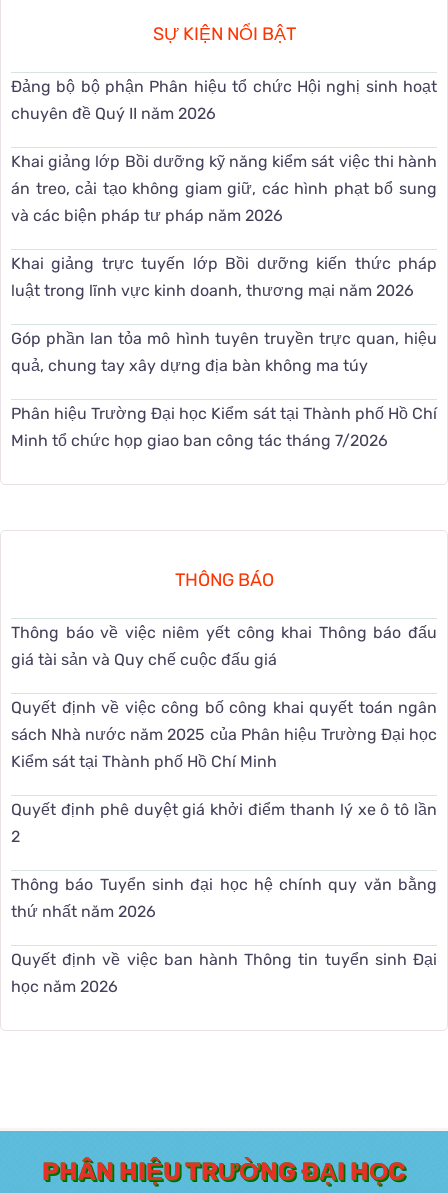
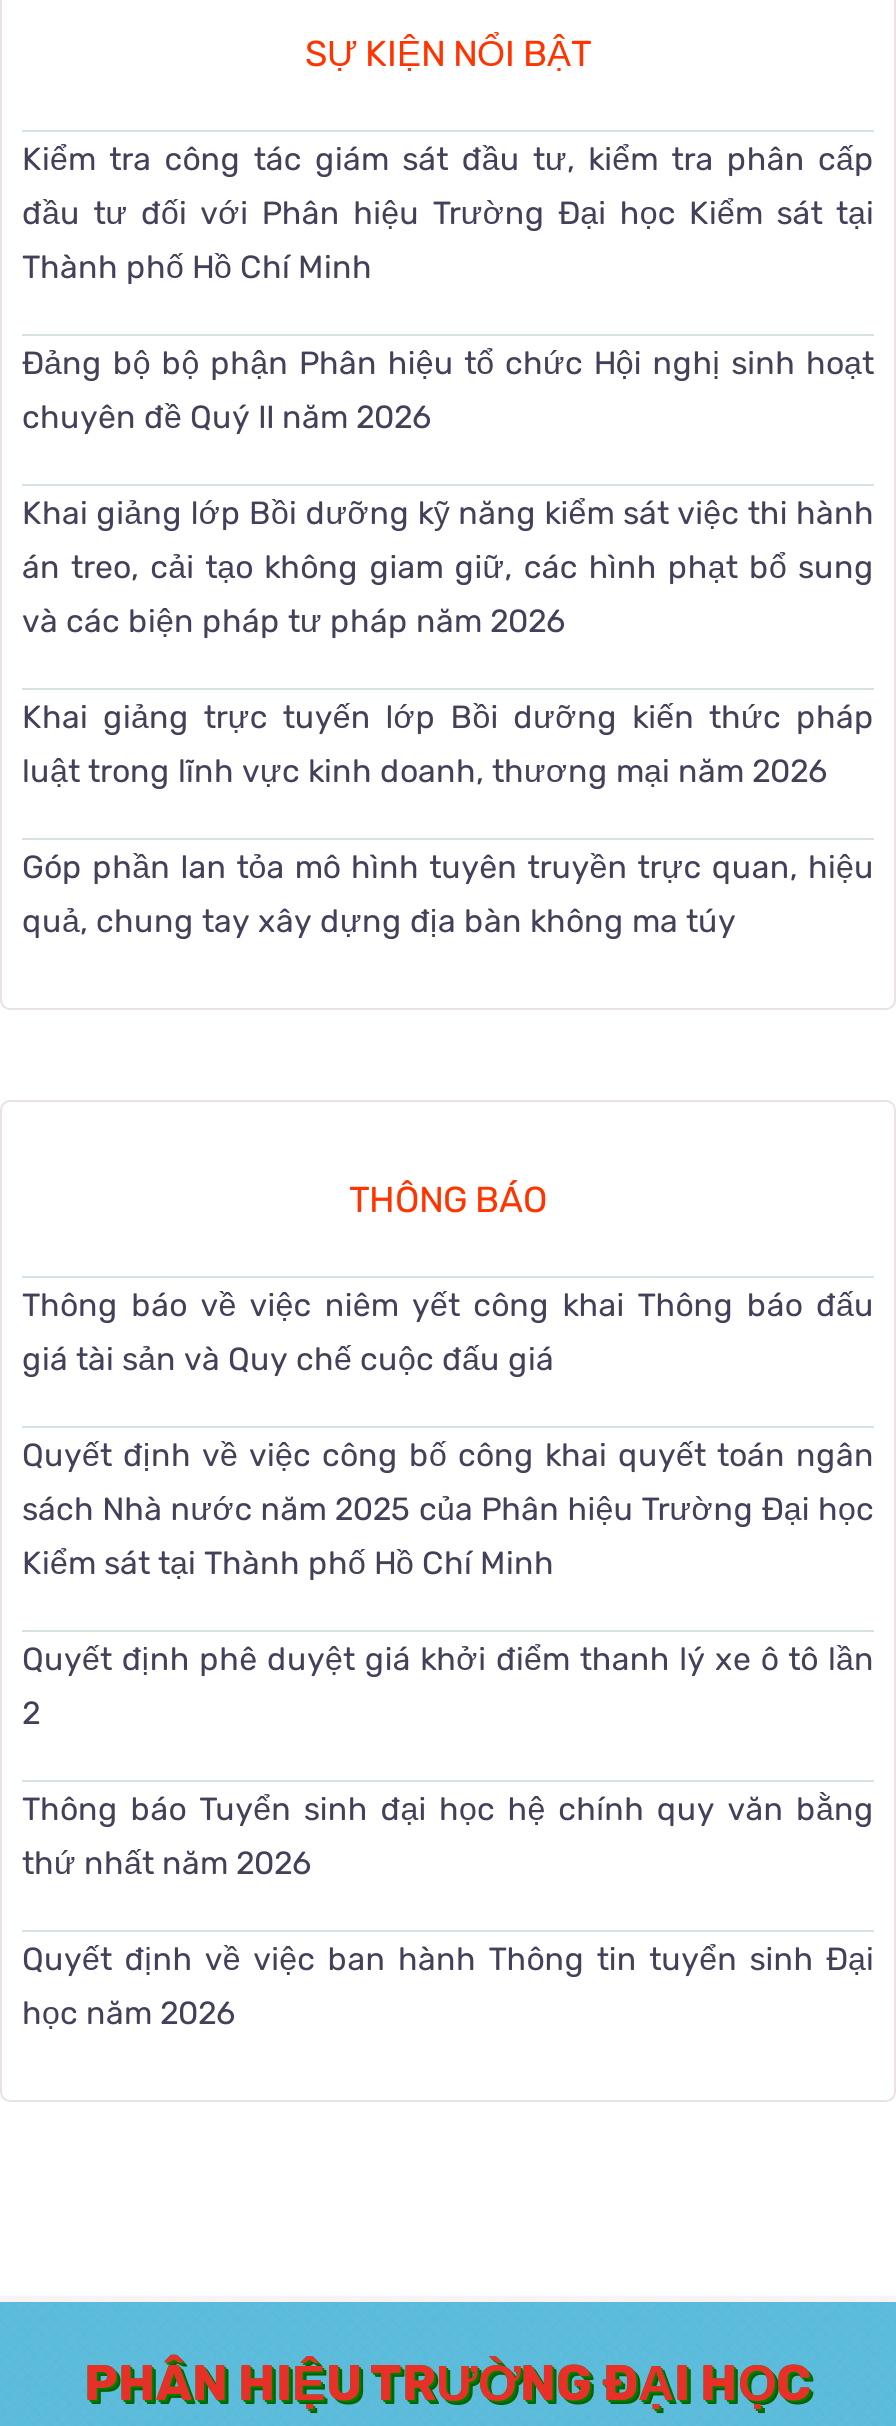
none -> [22,141,874,287] Kiểm tra công tác giám sát đầu tư, kiểm tra phân cấp | đầu tư đối với Phân hiệu Trường Đại học Kiểm sát tại | Thành phố Hồ Chí Minh
moved [11,77,437,375] -> [22,345,874,941]: Đảng bộ bộ phận Phân hiệu tổ chức Hội nghị sinh hoạt | chuyên đề Quý II năm 2026 | Khai giảng lớp Bồi dưỡng kỹ năng kiểm sát việc thi hành | ... | Góp phần lan tỏa mô hình tuyên truyền trực quan, hiệu | quả, chung tay xây dựng địa bàn không ma túy
[11,404,437,450] Phân hiệu Trường Đại học Kiểm sát tại Thành phố Hồ Chí | Minh tổ chức họp giao ban công tác tháng 7/2026 -> none

